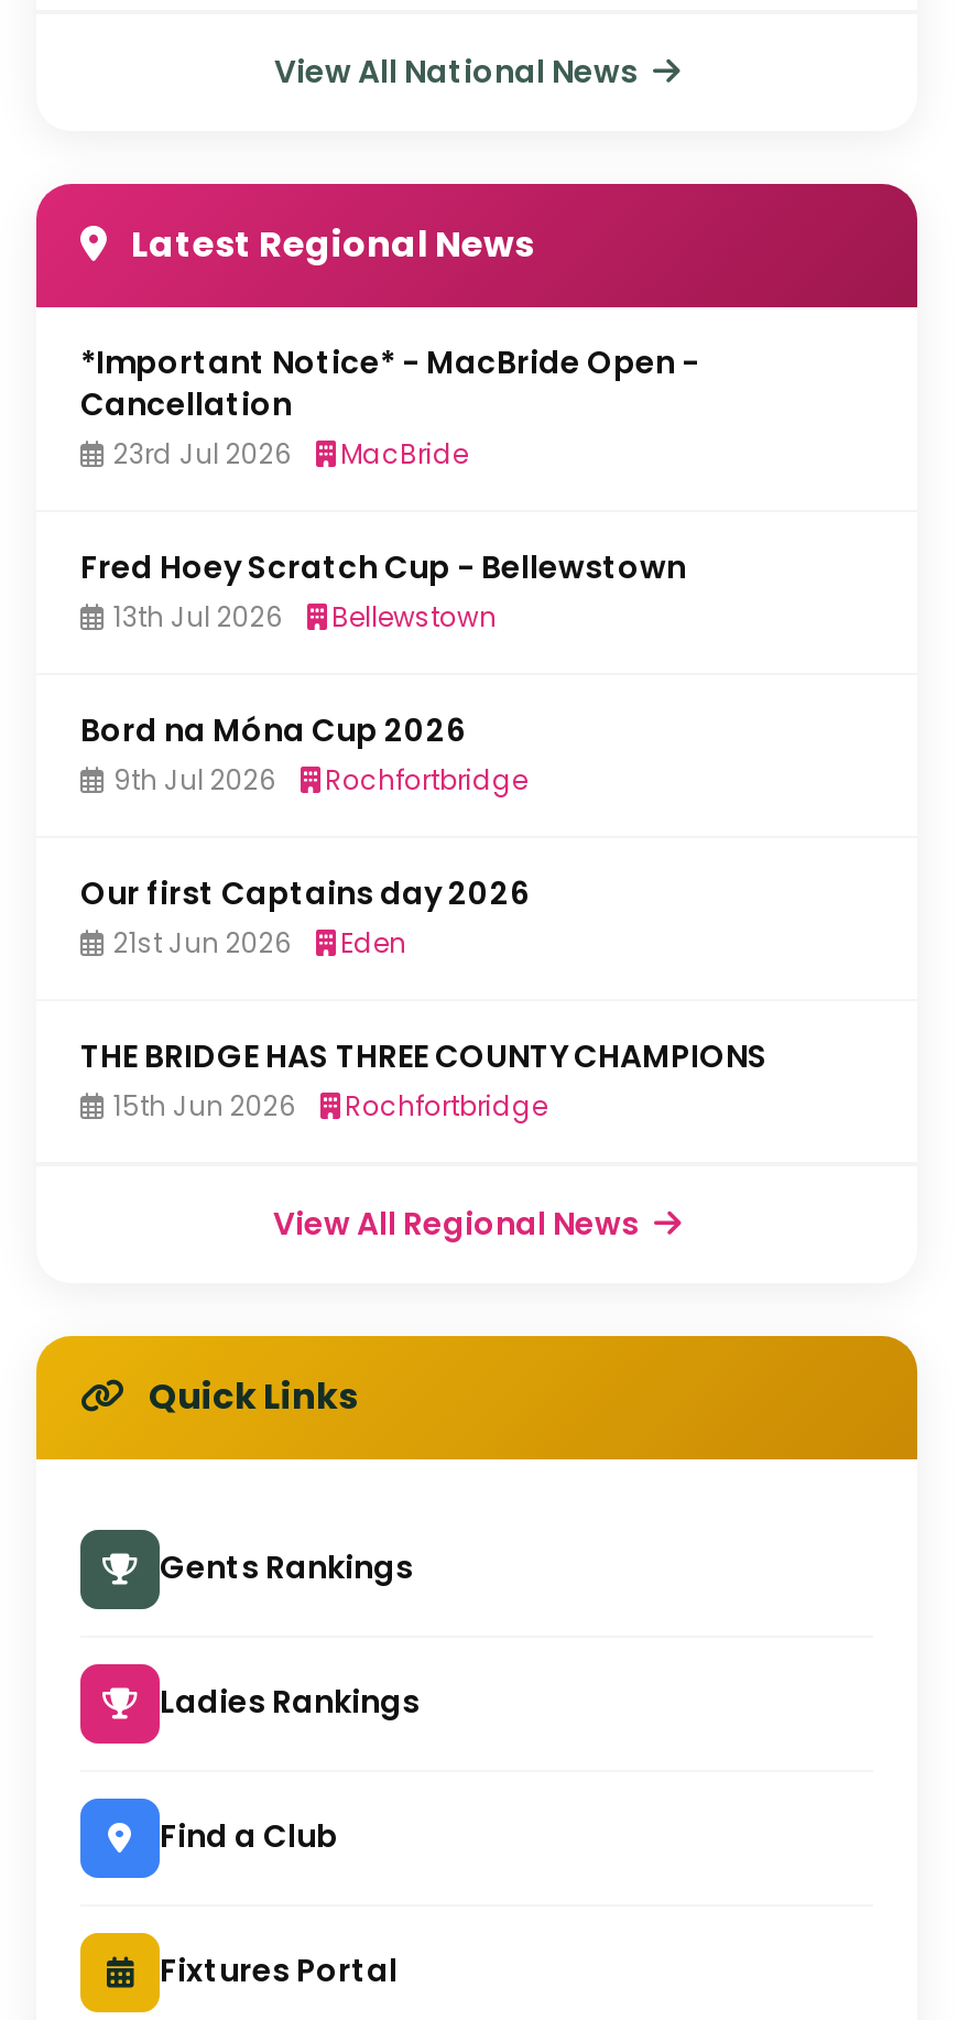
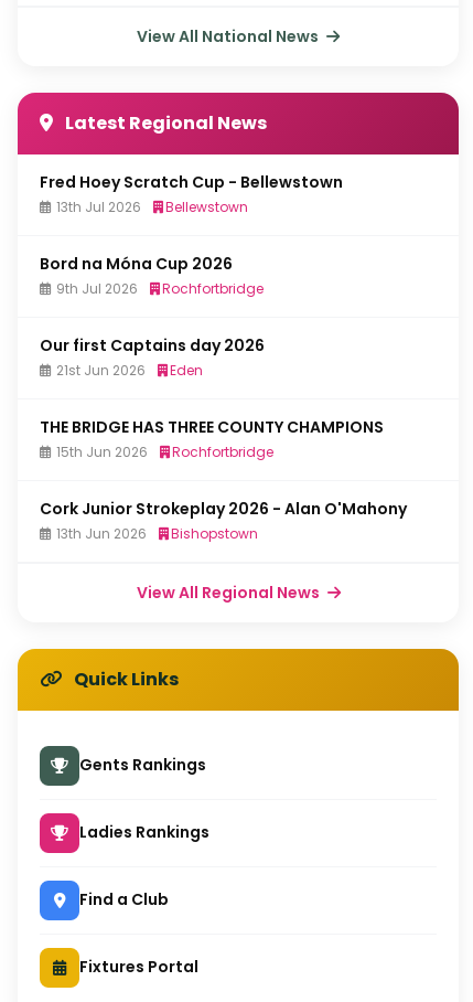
[80,340,699,472] *Important Notice* - MacBride Open - | Cancellation | 23rd Jul 2026 | MacBride -> none
moved [80,545,768,1124] -> [40,171,384,461]: Fred Hoey Scratch Cup - Bellewstown | 13th Jul 2026 | Bellewstown | ... | 15th Jun 2026 | Rochfortbridge
none -> [40,497,407,543] Cork Junior Strokeplay 2026 - Alan O'Mahony | 13th Jun 2026 | Bishopstown

